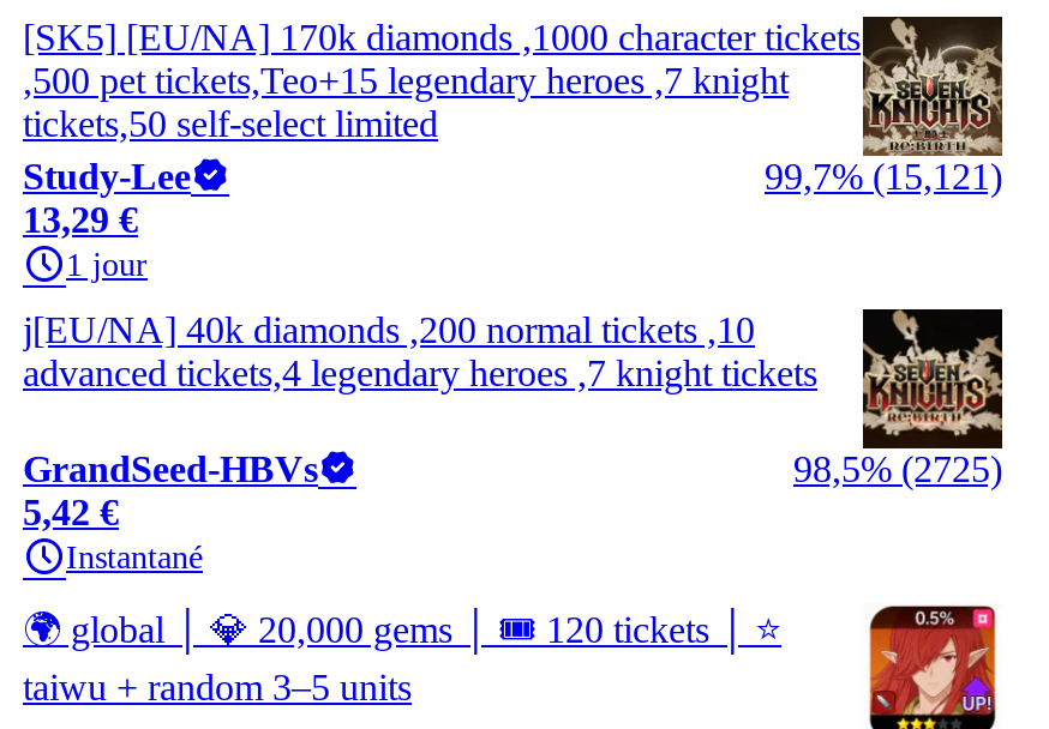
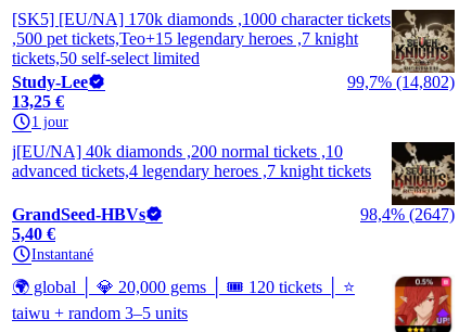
[765,156,1002,197] 99,7% (15,121) -> [347,73,455,91] 99,7% (14,802)
[23,199,138,240] 13,29 € -> [12,92,64,111] 13,25 €
[793,448,1002,489] 98,5% (2725) -> [360,205,455,224] 98,4% (2647)
[23,492,119,532] 5,42 € -> [12,225,55,243] 5,40 €

